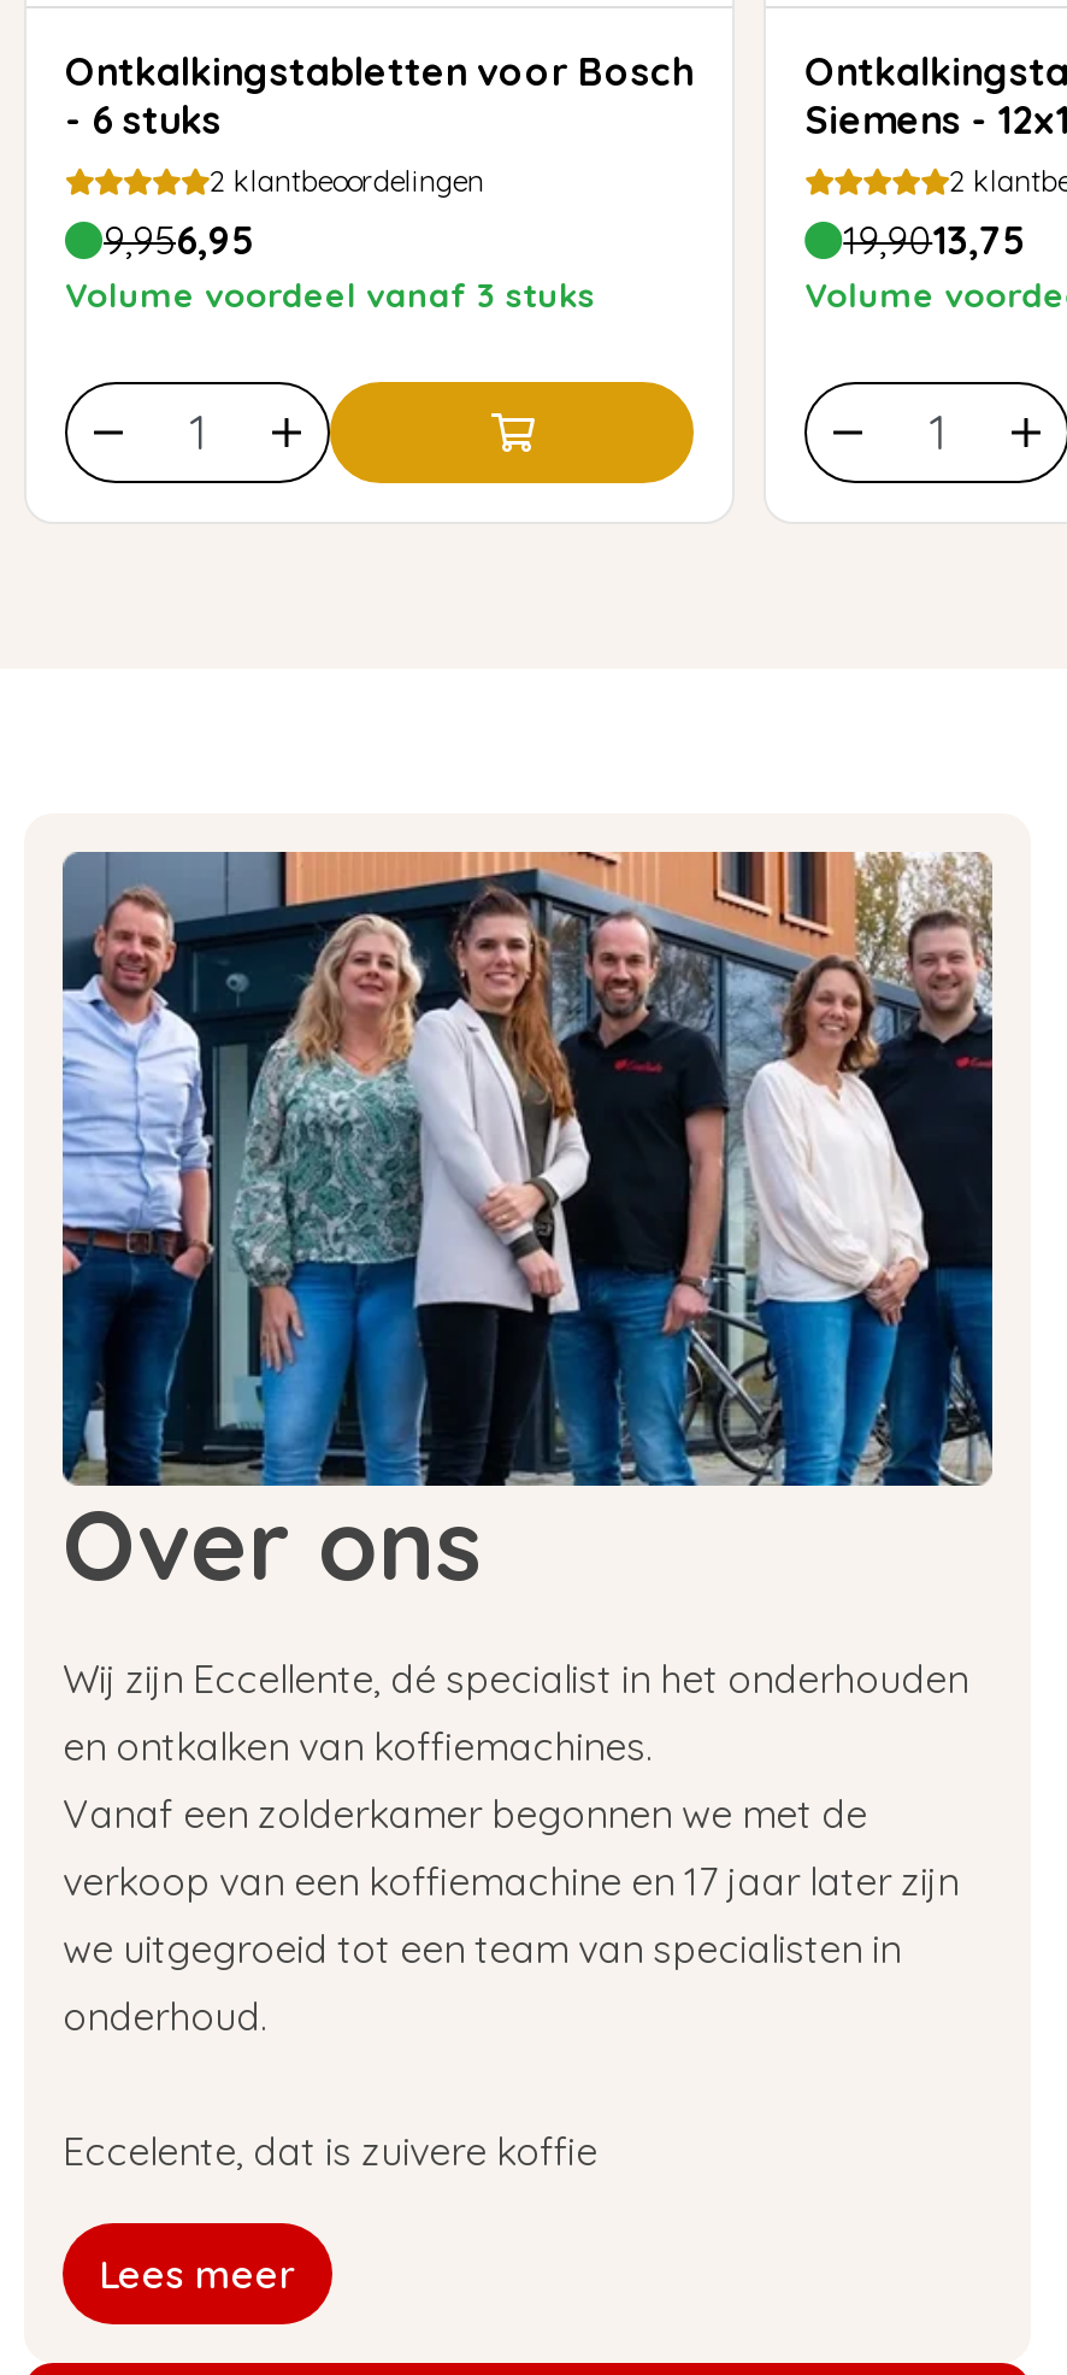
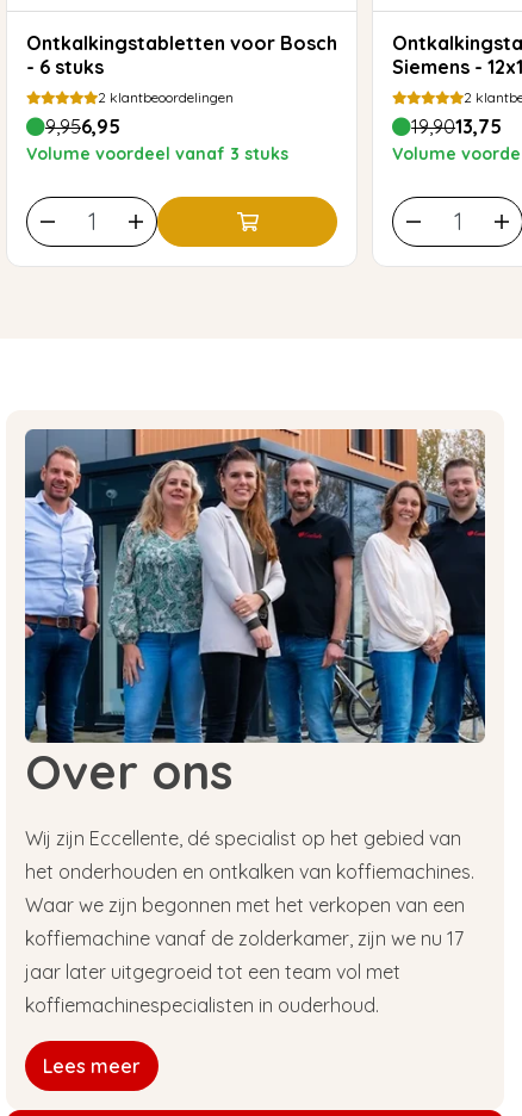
[63,1655,968,2176] Wij zijn Eccellente, dé specialist in het onderhouden | en ontkalken van koffiemachines. | Vanaf een zolderkamer begonnen we met de | verkoop van een koffiemachine en 17 jaar later zijn | we uitgegroeid tot een team van specialisten in | onderhoud. | Eccelente, dat is zuivere koffie -> [25,827,474,1018] Wij zijn Eccellente, dé specialist op het gebied van | het onderhouden en ontkalken van koffiemachines. | Waar we zijn begonnen met het verkopen van een | koffiemachine vanaf de zolderkamer, zijn we nu 17 | jaar later uitgegroeid tot een team vol met | koffiemachinespecialisten in ouderhoud.

